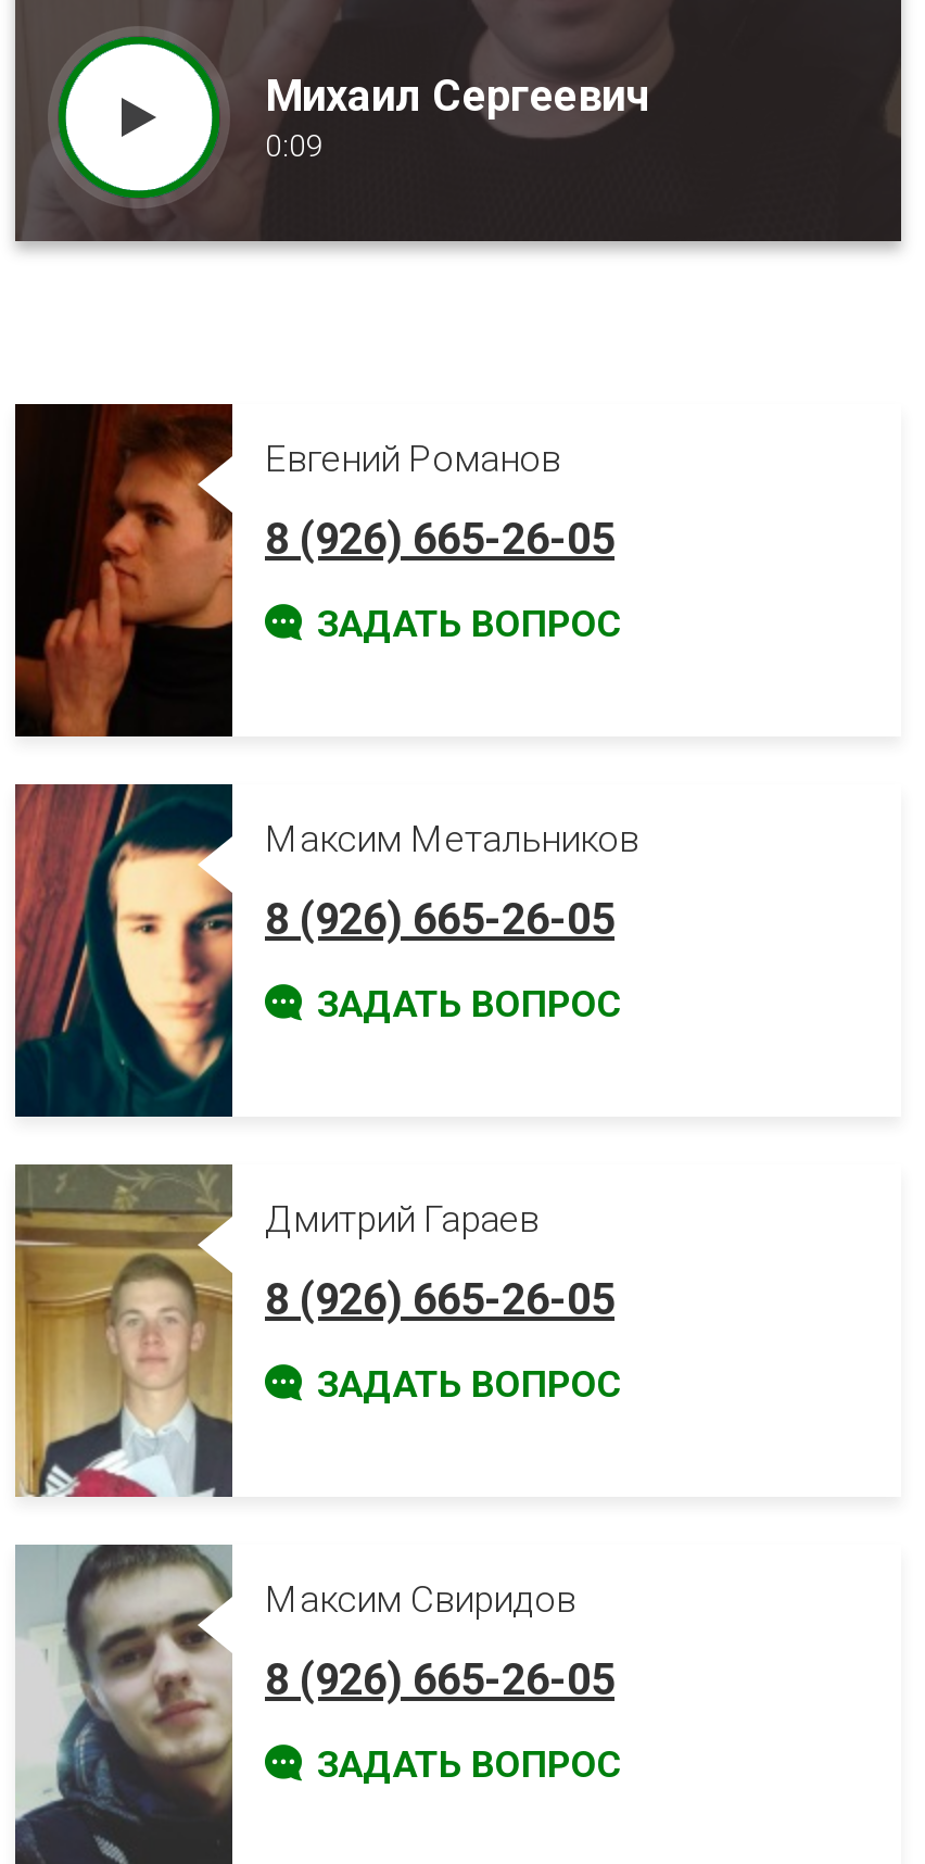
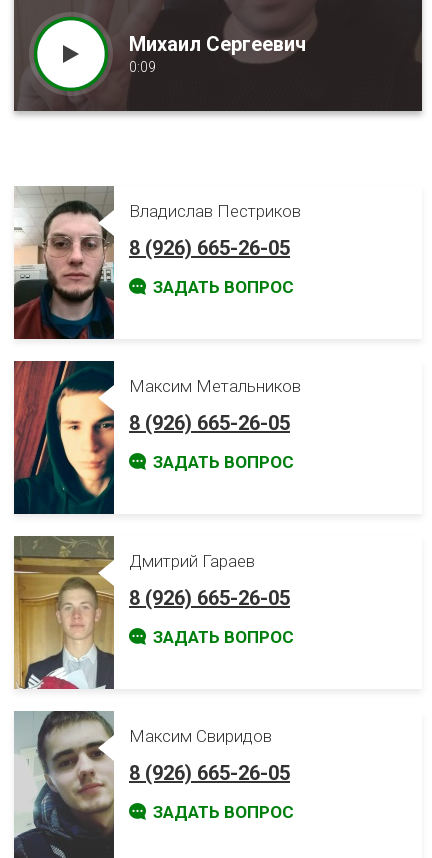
[13,402,560,736] [image] | Евгений Романов -> [14,186,301,339] [image] | Владислав Пестриков

